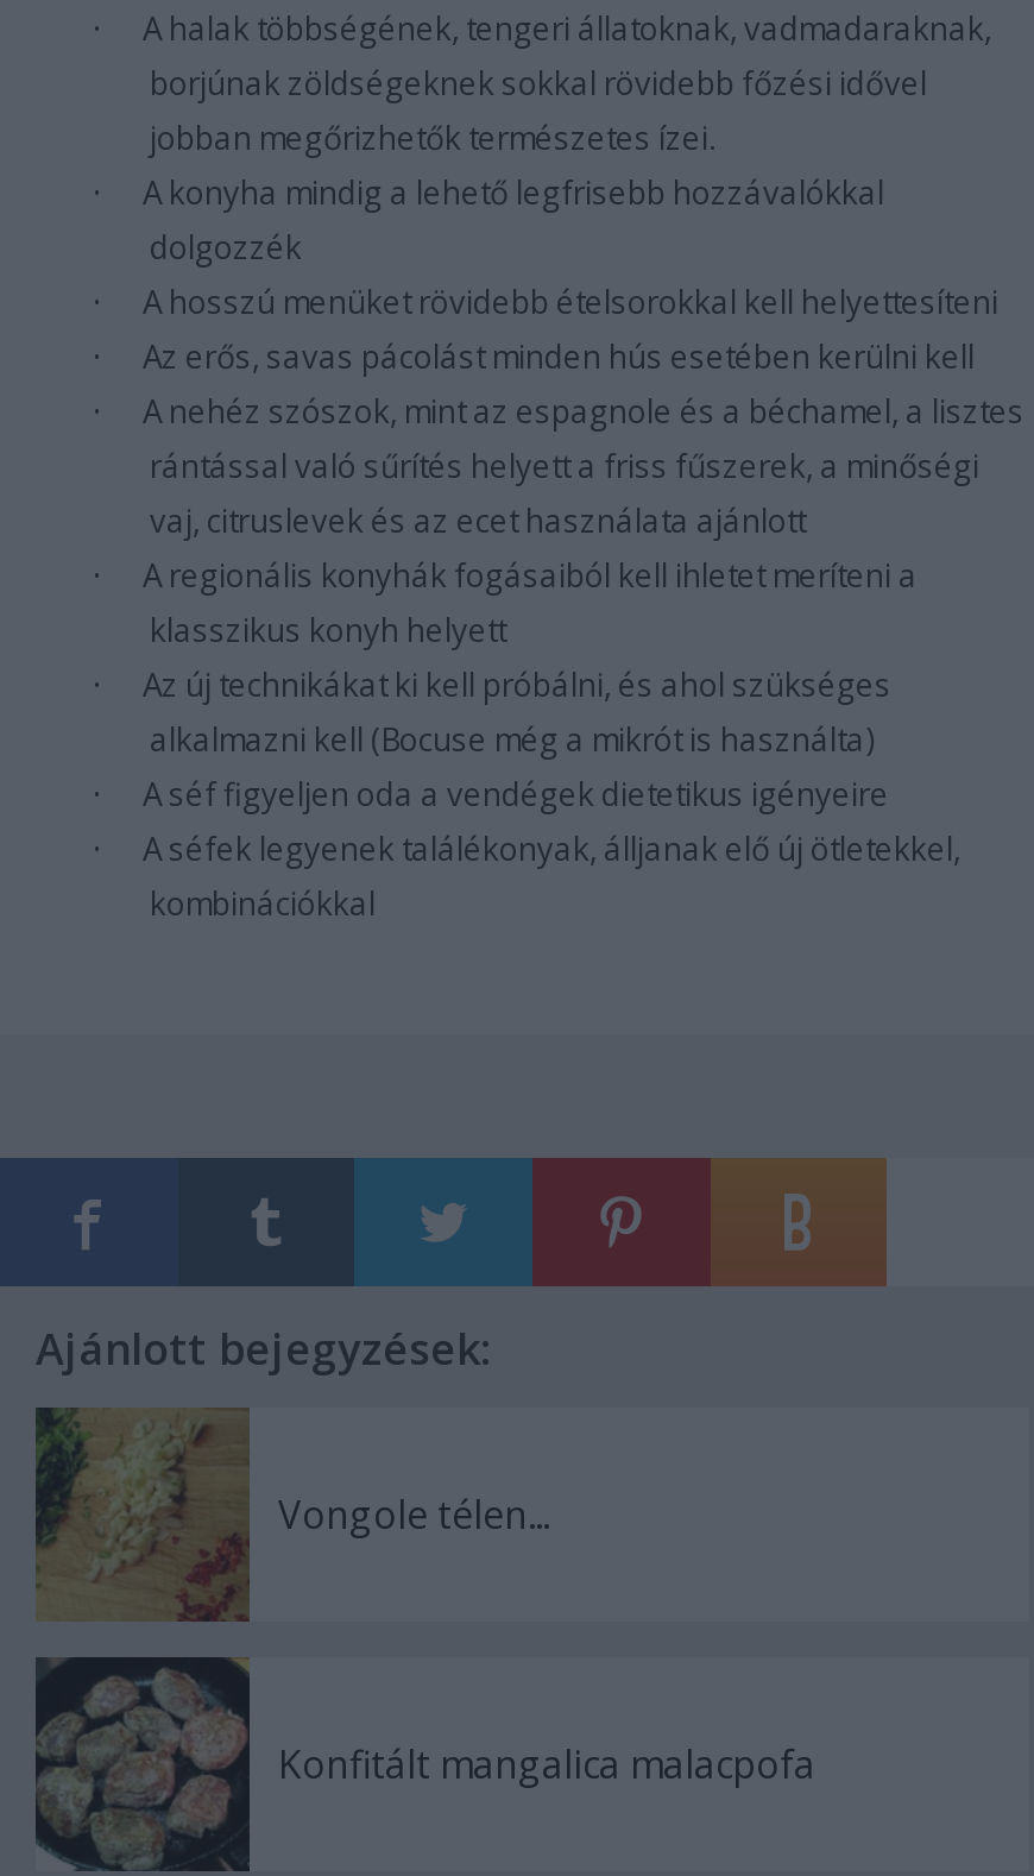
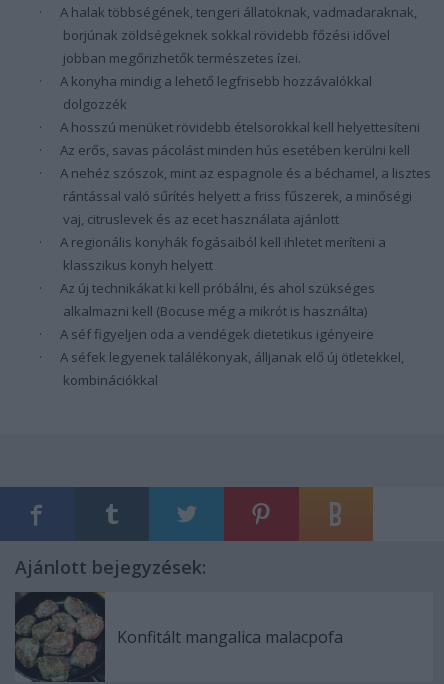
[33,1408,549,1622] [image] | Vongole télen... -> none

